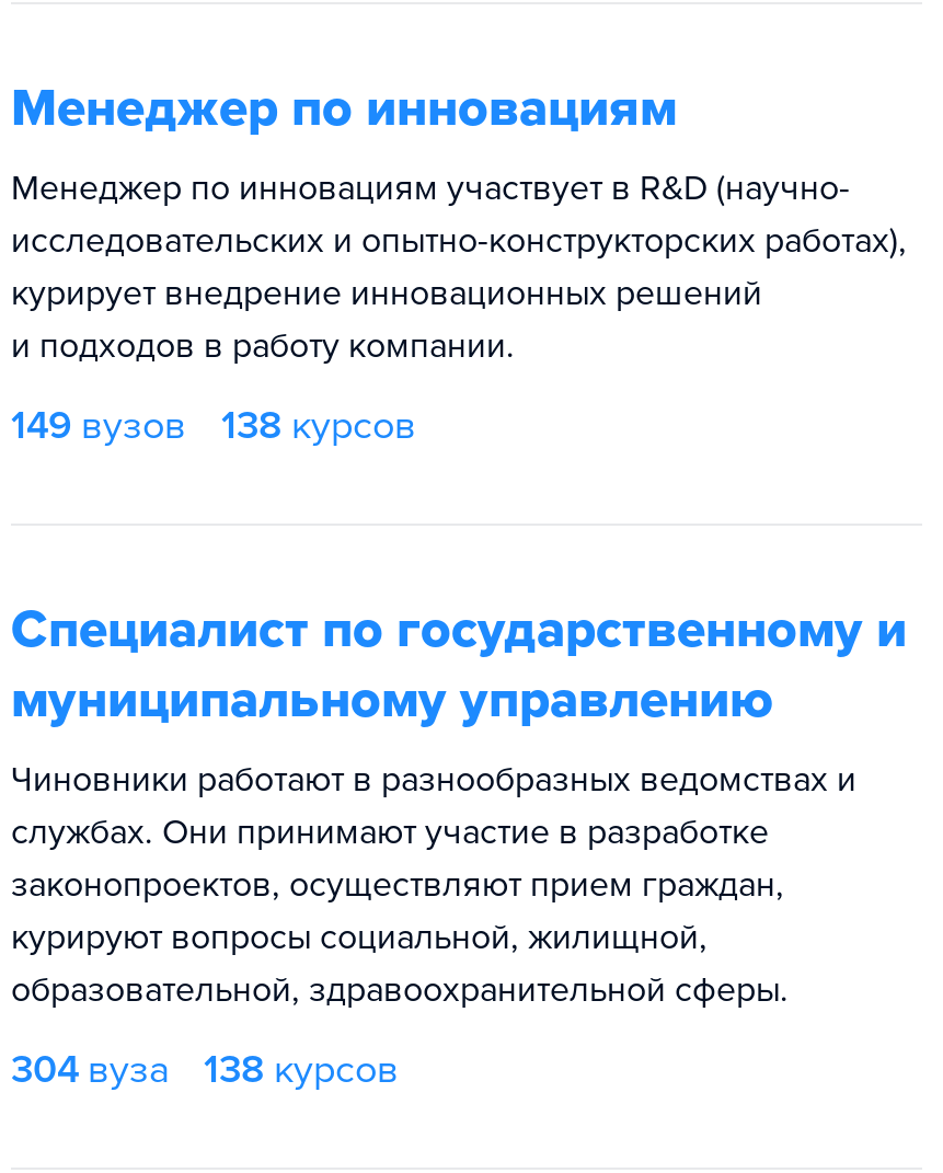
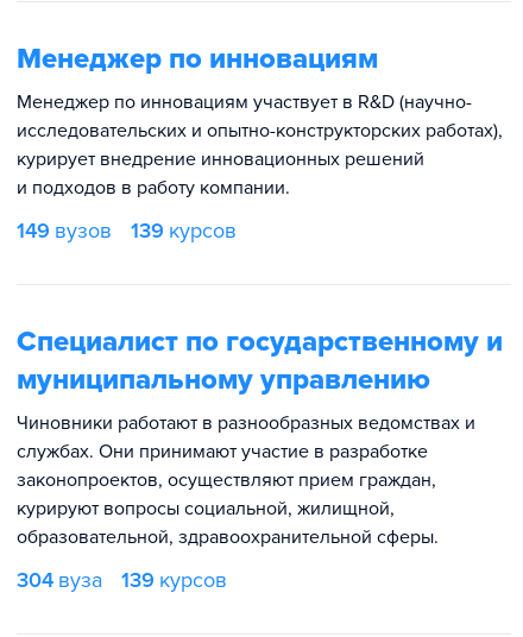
[11,401,416,449] 149 вузов 138 курсов -> [17,217,237,244] 149 вузов 139 курсов
[11,1045,399,1093] 304 вуза 138 курсов -> [17,567,227,593] 304 вуза 139 курсов

